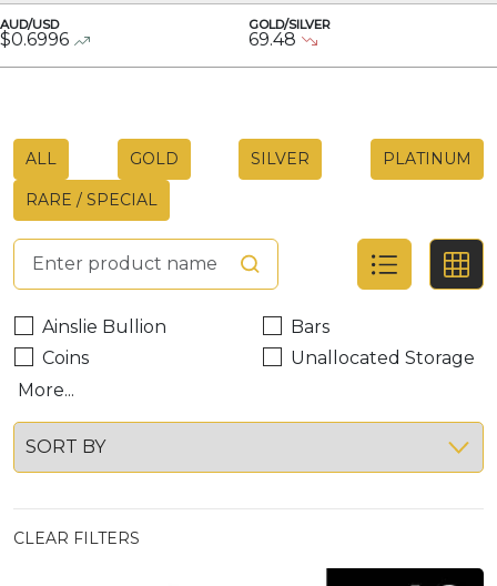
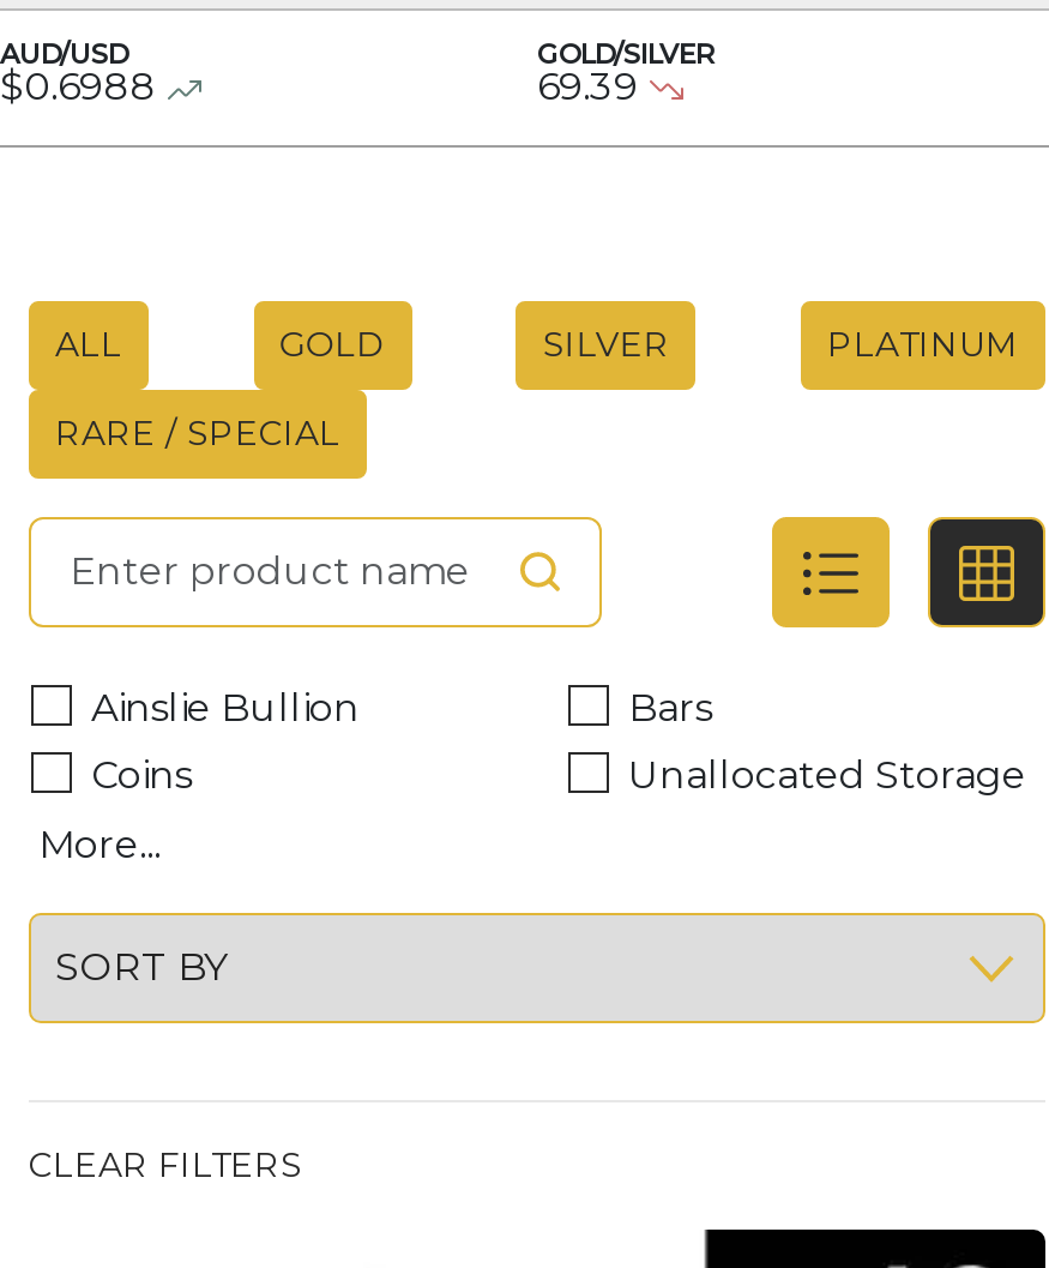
[0,29,69,50] $0.6996 -> [0,64,156,109] $0.6988
[248,29,296,50] 69.48 -> [537,64,638,109] 69.39

